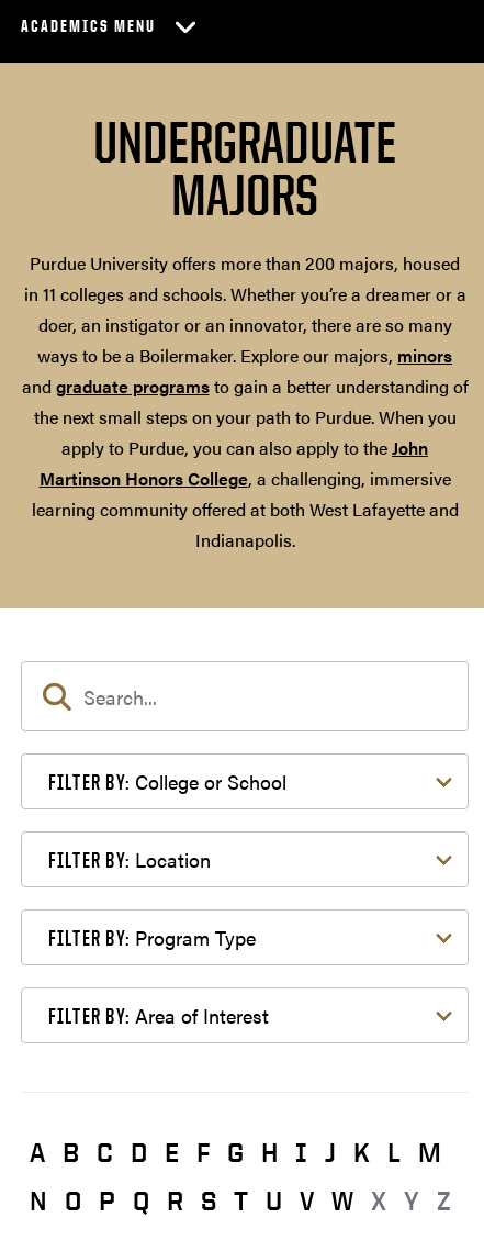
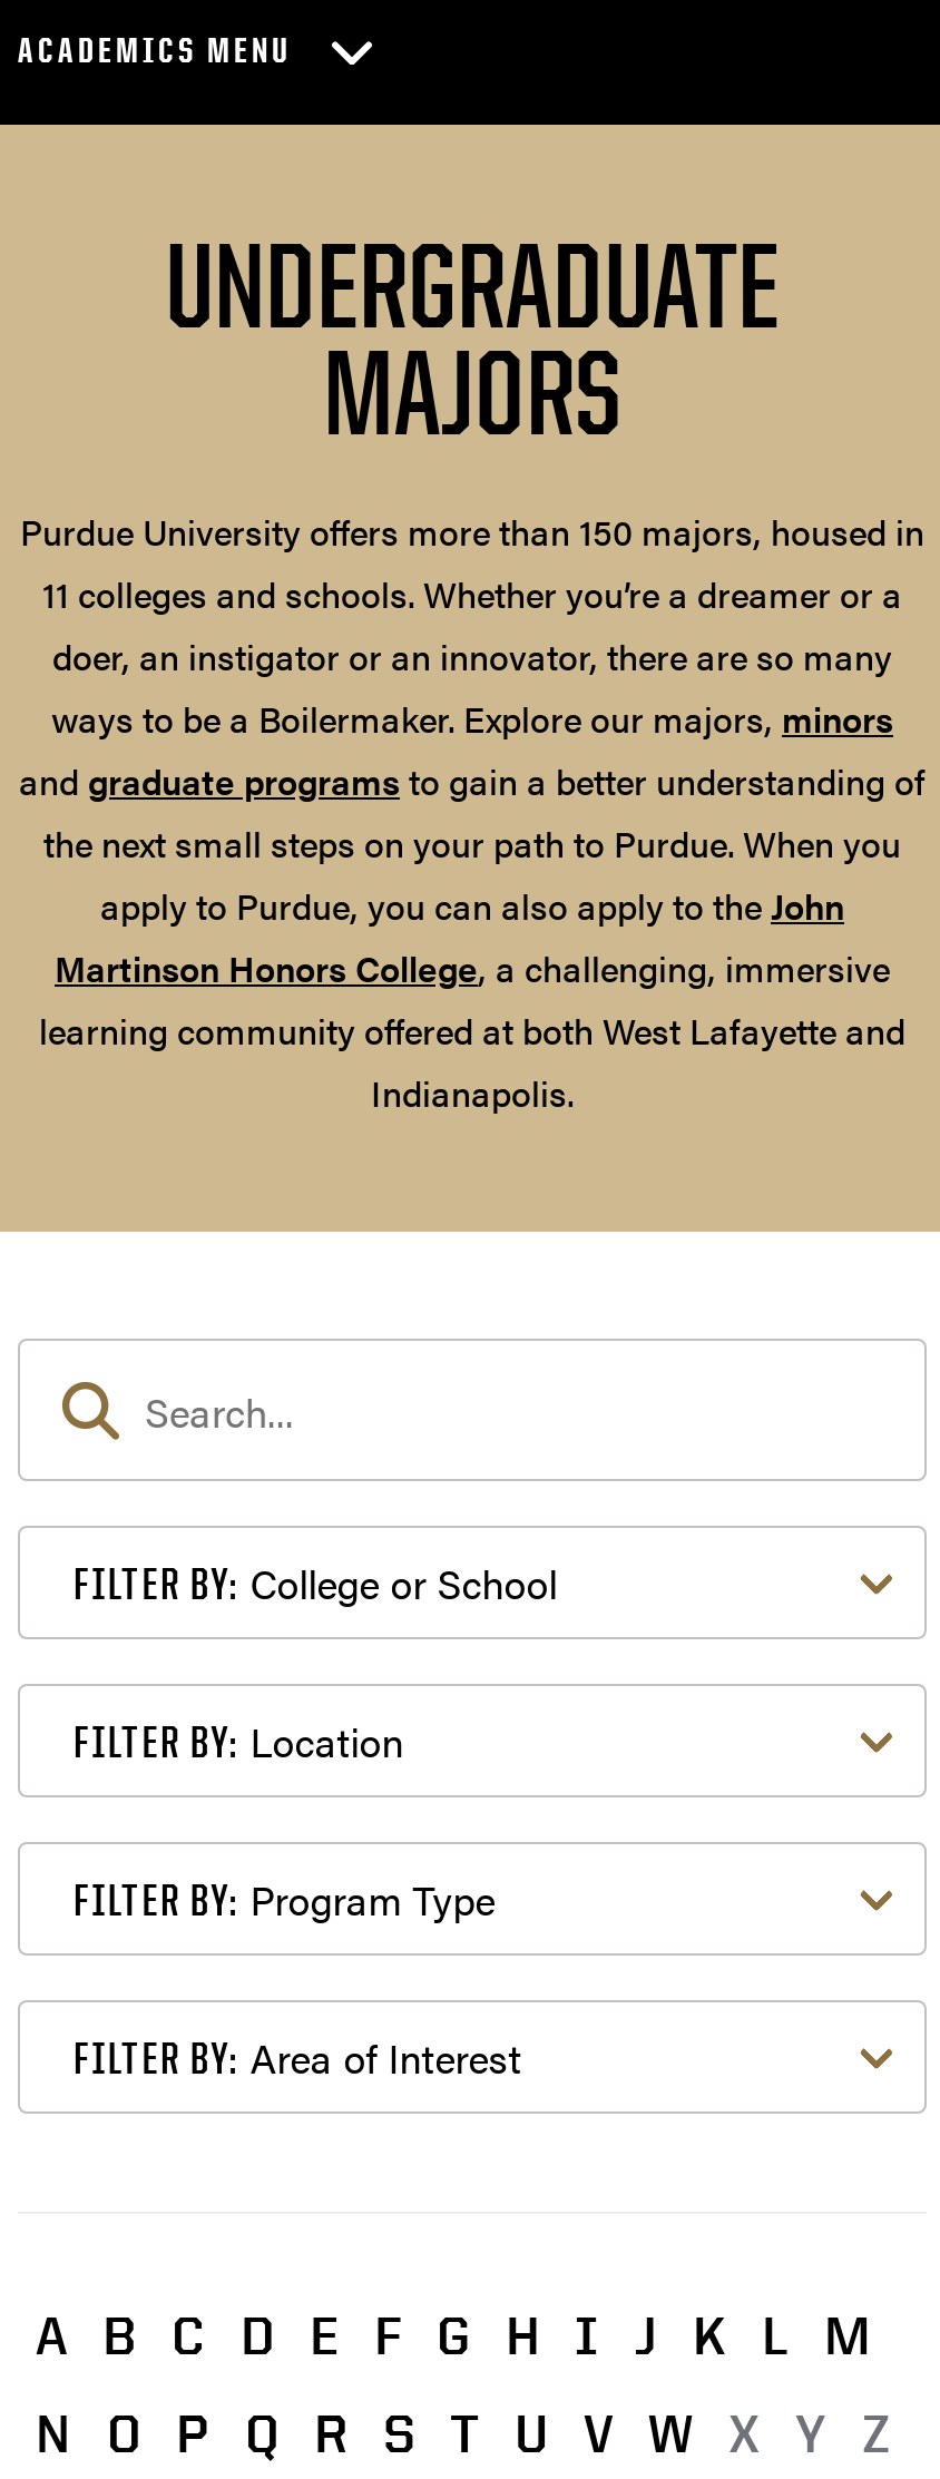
[24,251,466,307] Purdue University offers more than 200 majors, housed | in 11 colleges and schools. Whether you’re a dreamer or a -> [20,506,924,620] Purdue University offers more than 150 majors, housed in | 11 colleges and schools. Whether you’re a dreamer or a

